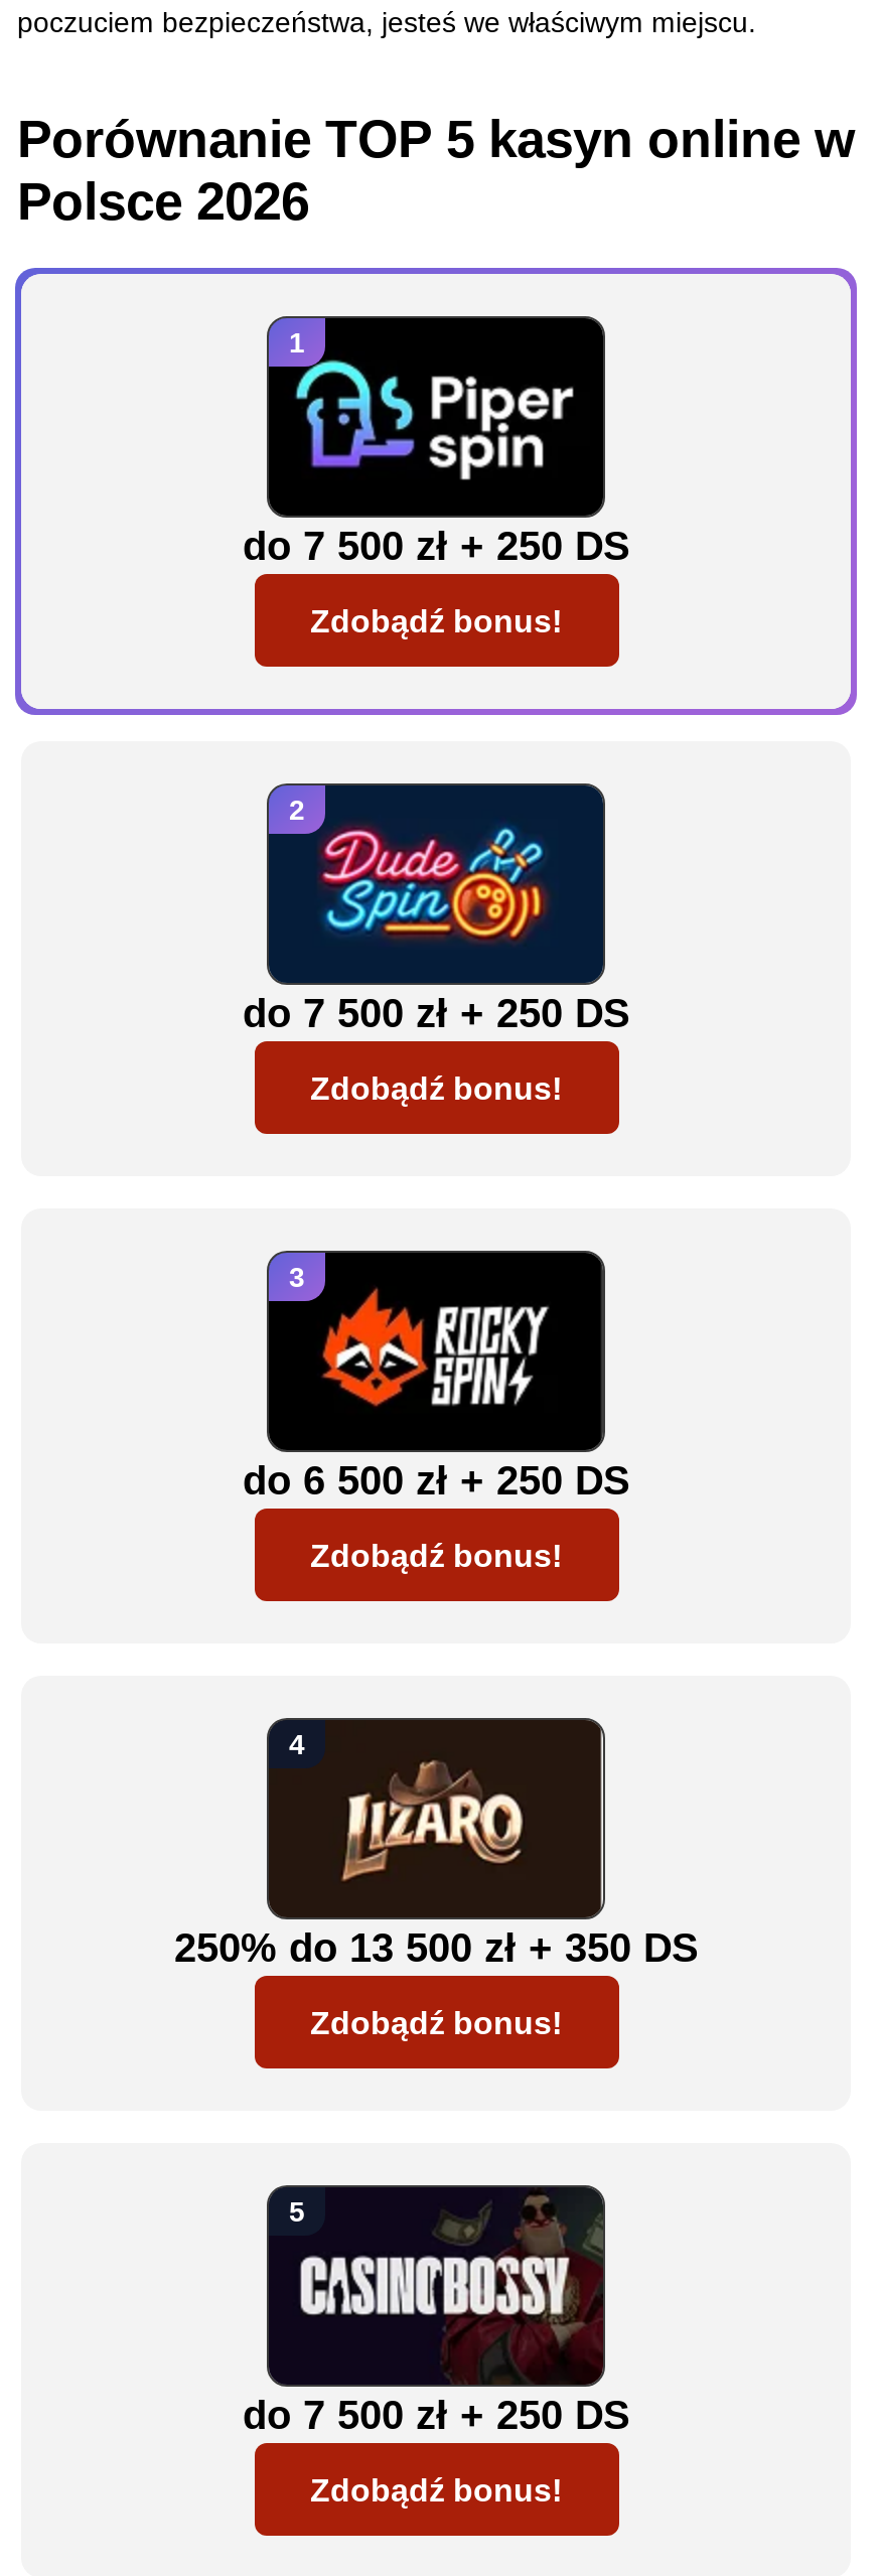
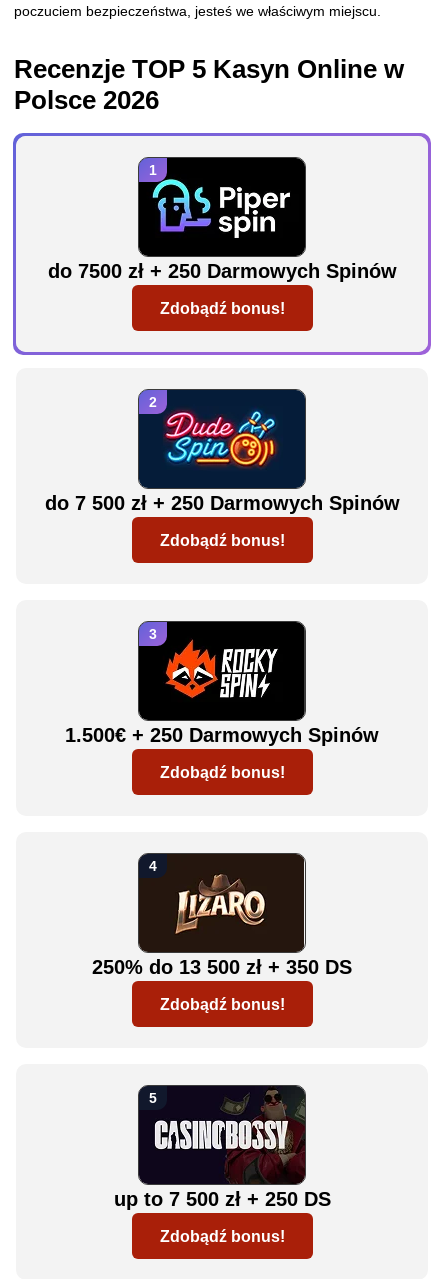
[17,109,855,169] Porównanie TOP 5 kasyn online w -> [14,54,404,84] Recenzje TOP 5 Kasyn Online w
[243,524,629,568] do 7 500 zł + 250 DS -> [47,260,396,282] do 7500 zł + 250 Darmowych Spinów
[243,991,629,1035] do 7 500 zł + 250 DS -> [44,492,399,514] do 7 500 zł + 250 Darmowych Spinów
[243,1458,629,1502] do 6 500 zł + 250 DS -> [65,724,379,746] 1.500€ + 250 Darmowych Spinów
[243,2393,629,2437] do 7 500 zł + 250 DS -> [113,1188,330,1210] up to 7 500 zł + 250 DS

